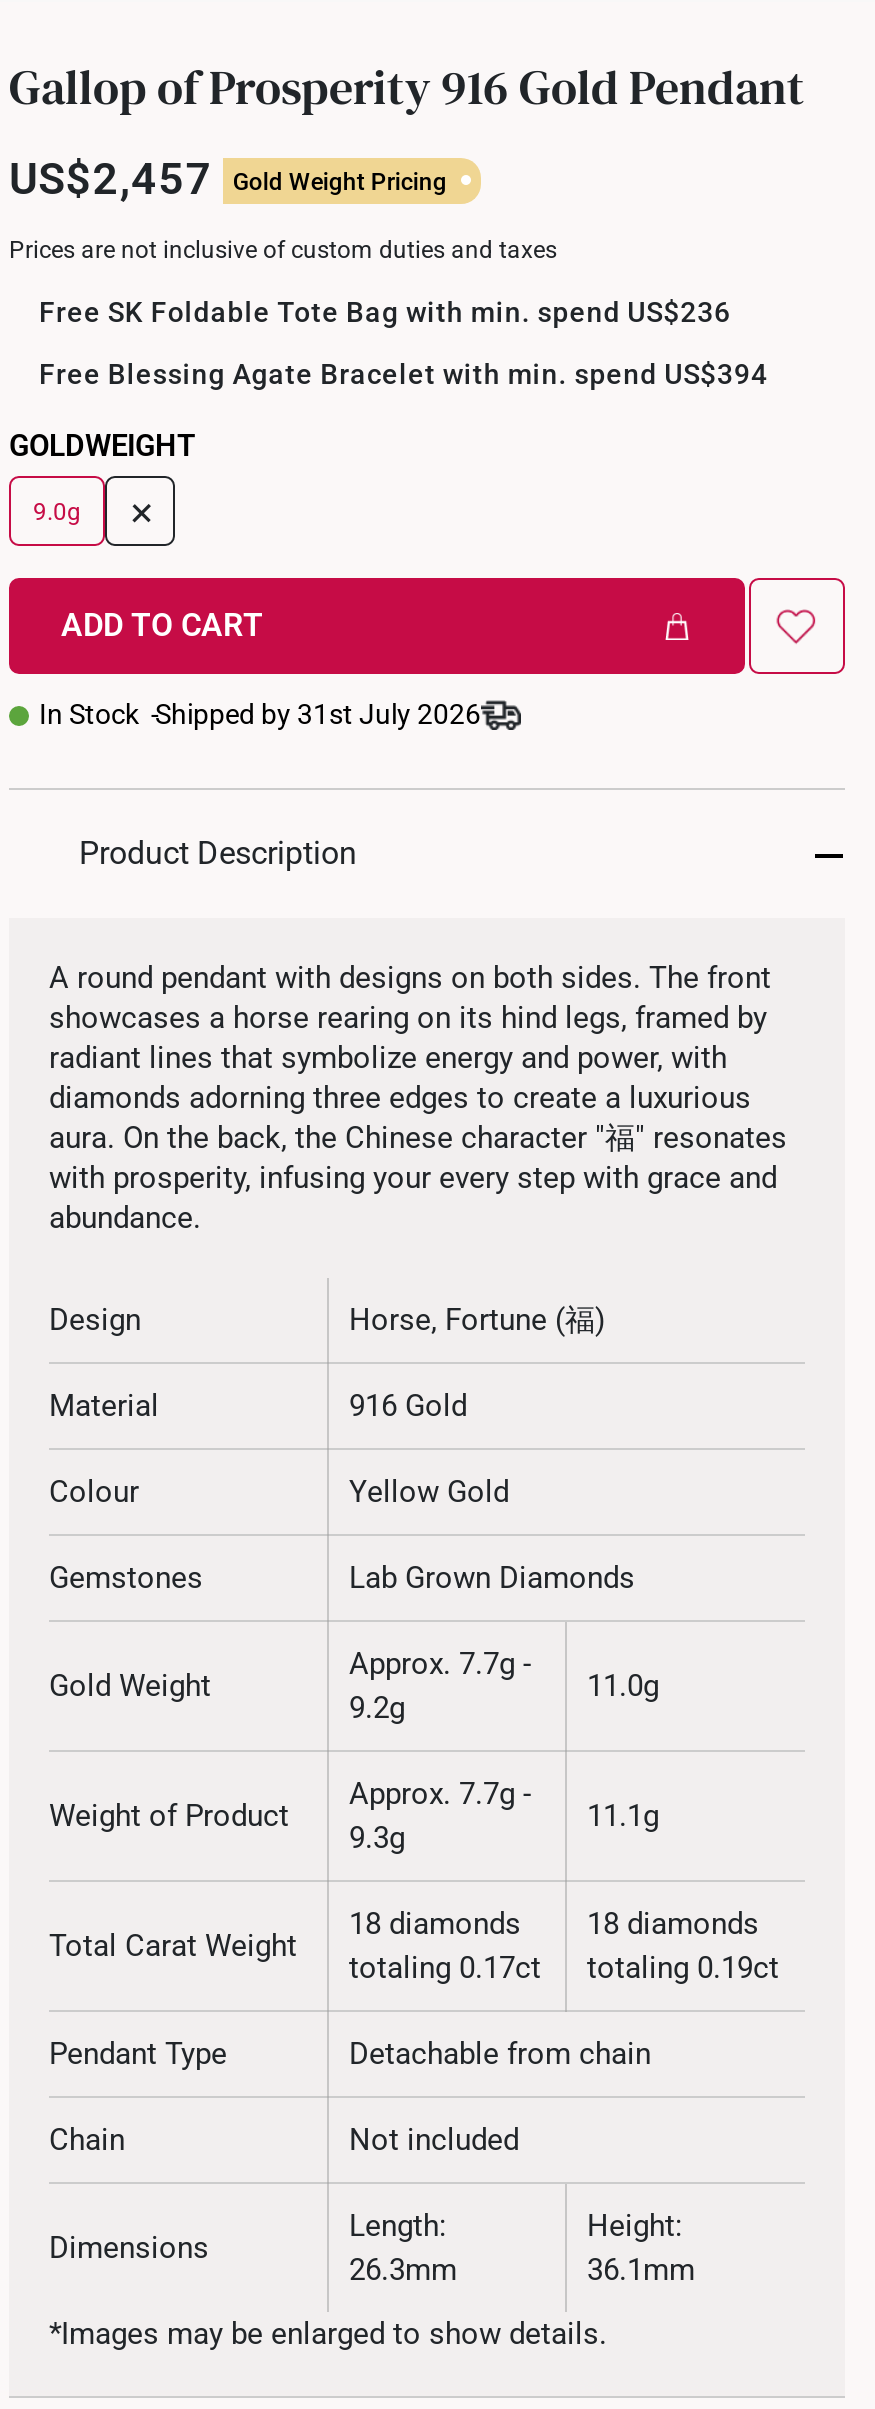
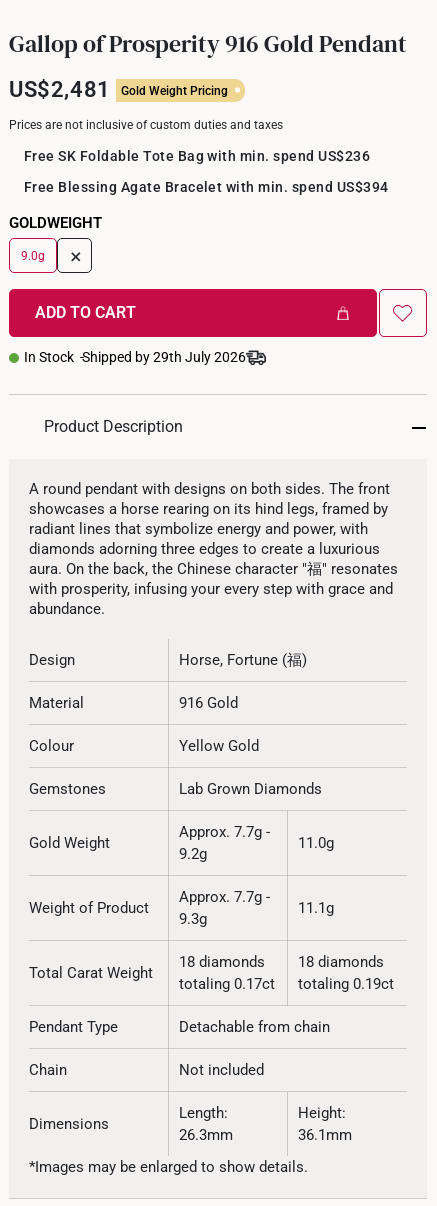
[9,154,447,204] US$2,457 Gold Weight Pricing -> [9,77,228,102] US$2,481 Gold Weight Pricing
[39,698,481,730] In Stock Shipped by 31st July 2026 -> [24,349,246,365] In Stock Shipped by 29th July 2026

